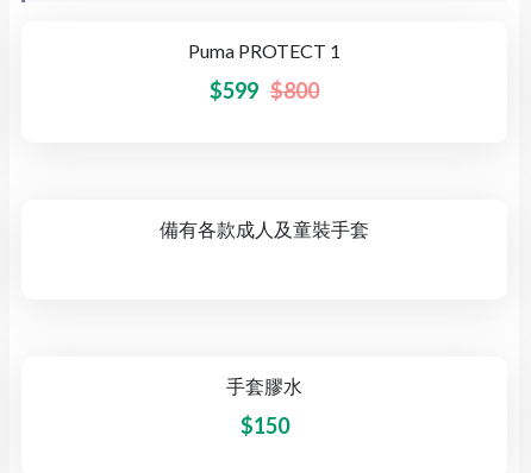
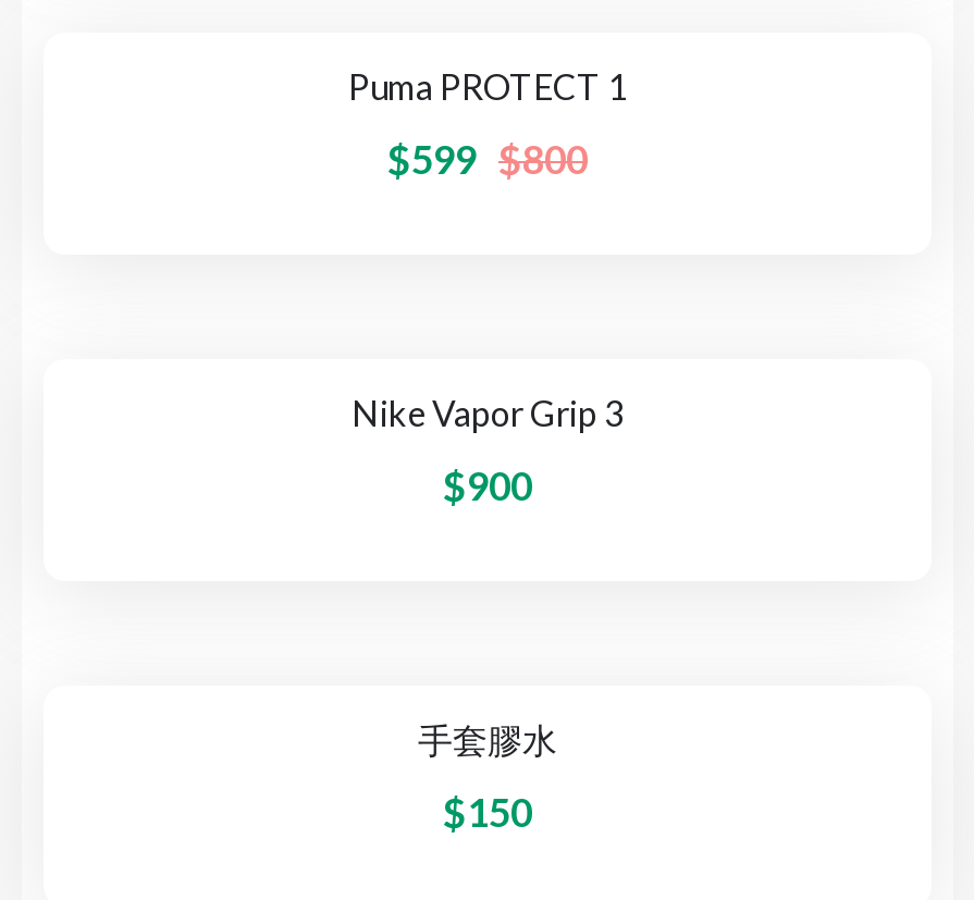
[160,217,369,240] 備有各款成人及童裝手套 -> [352,392,624,510] Nike Vapor Grip 3 | $900

